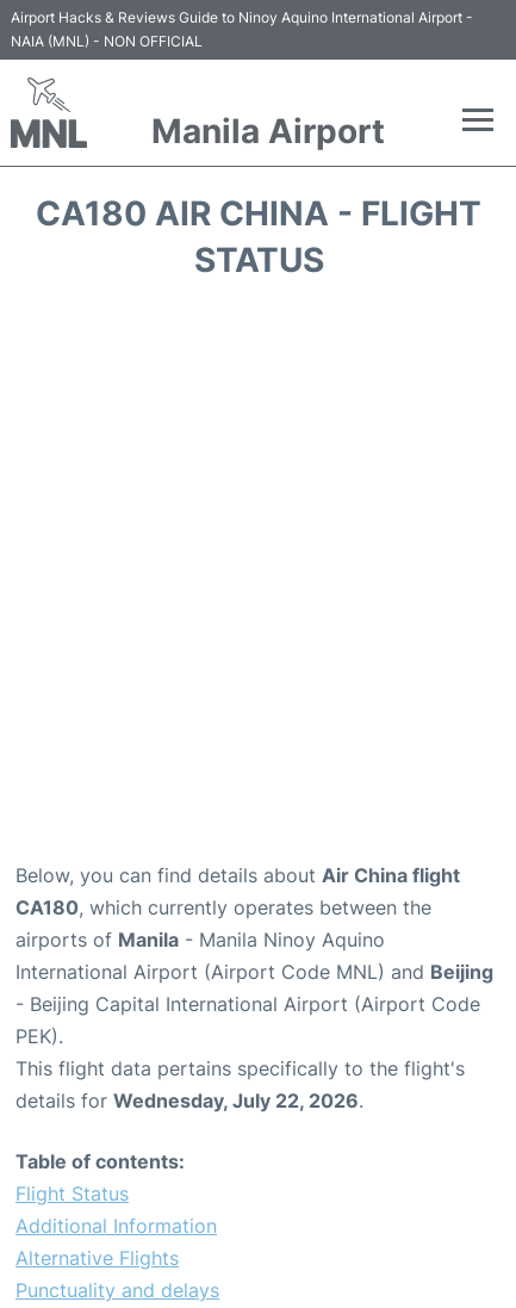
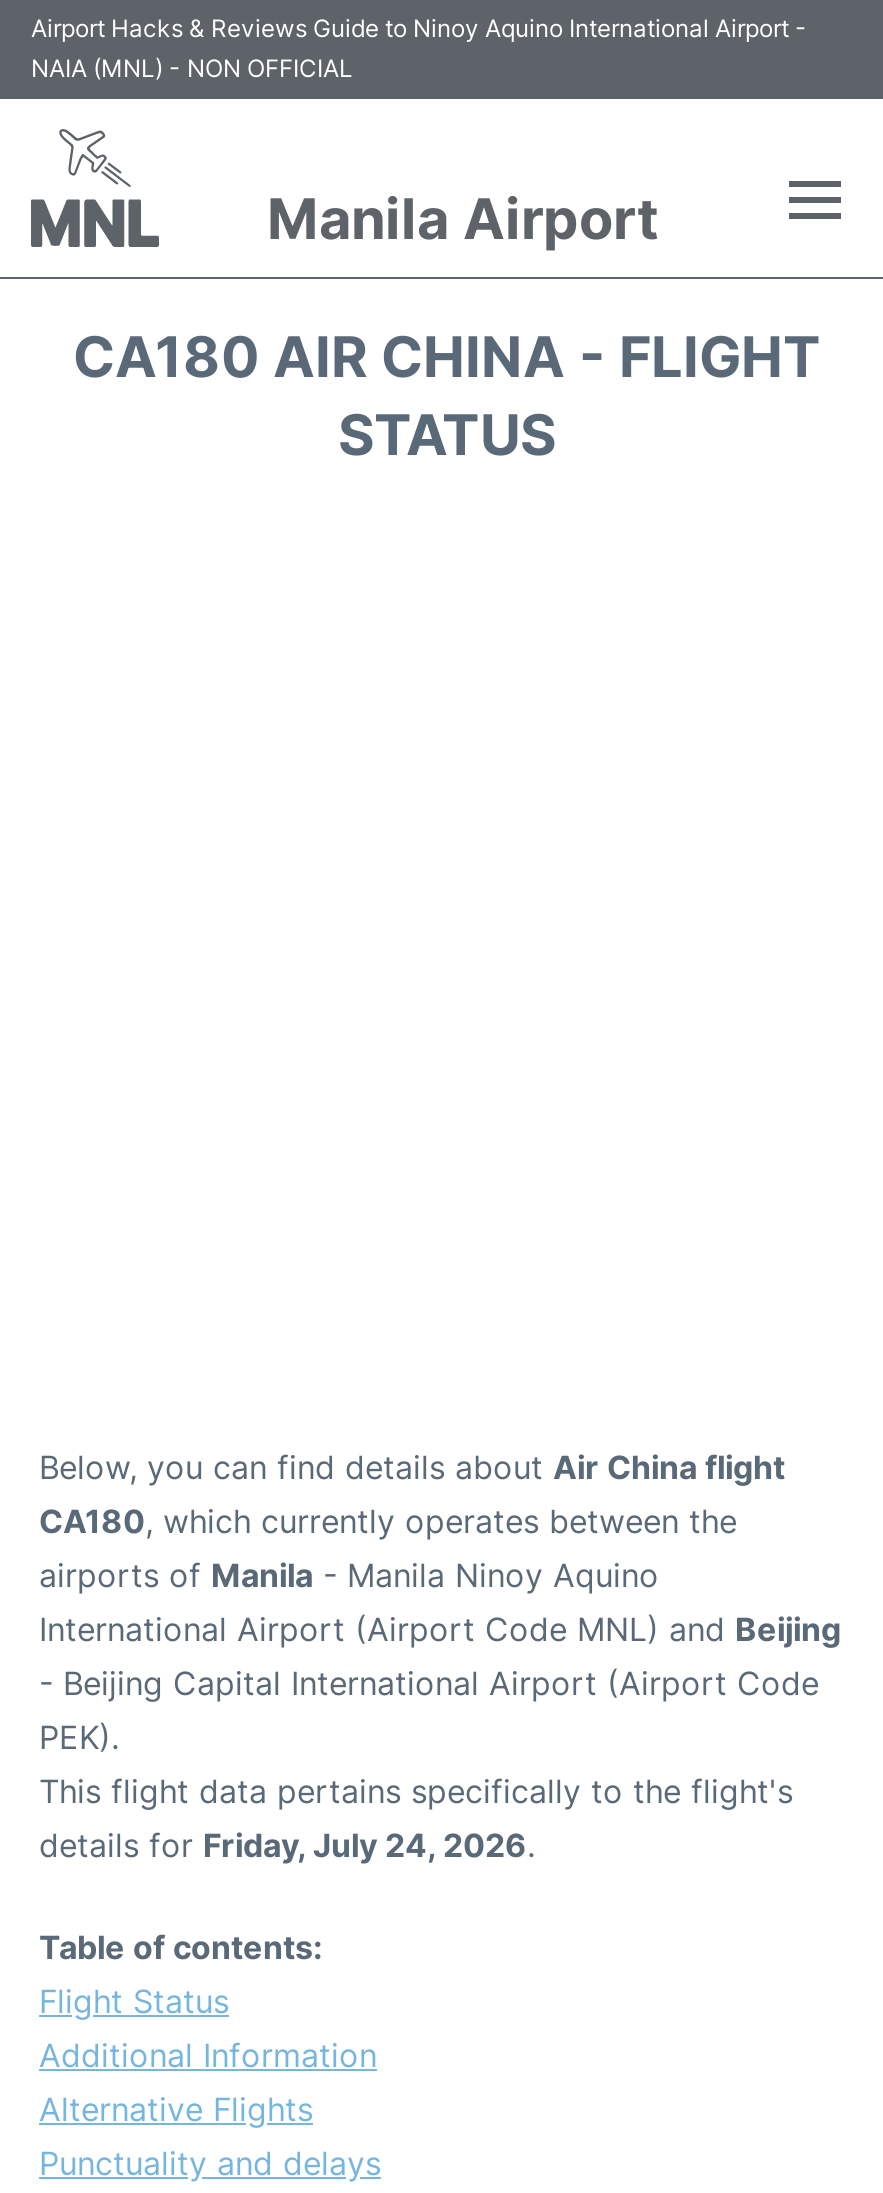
[15,1089,363,1113] details for Wednesday, July 22, 2026. -> [39,1825,535,1865] details for Friday, July 24, 2026.

